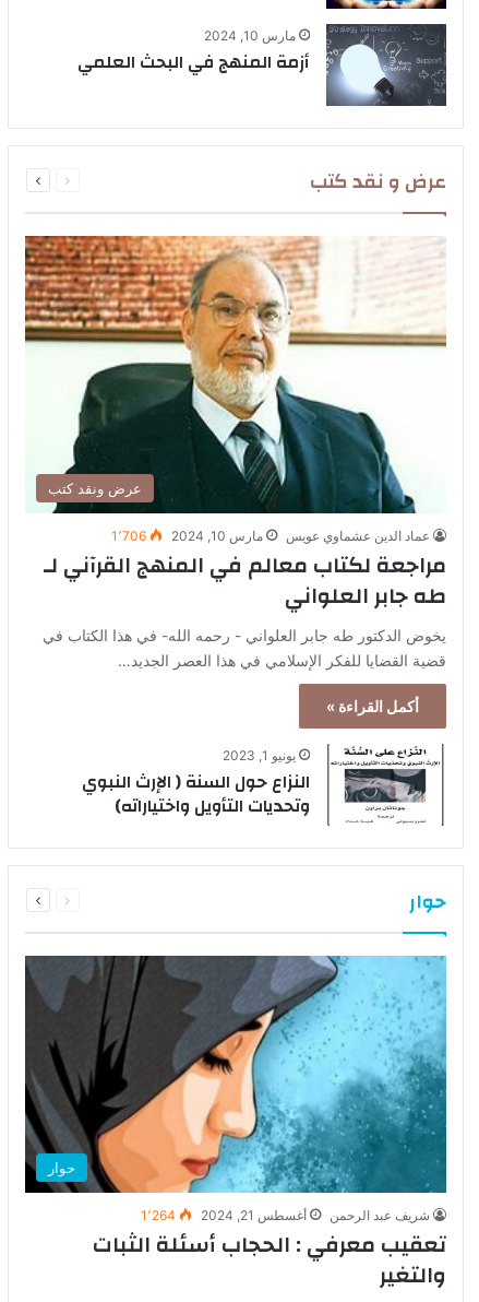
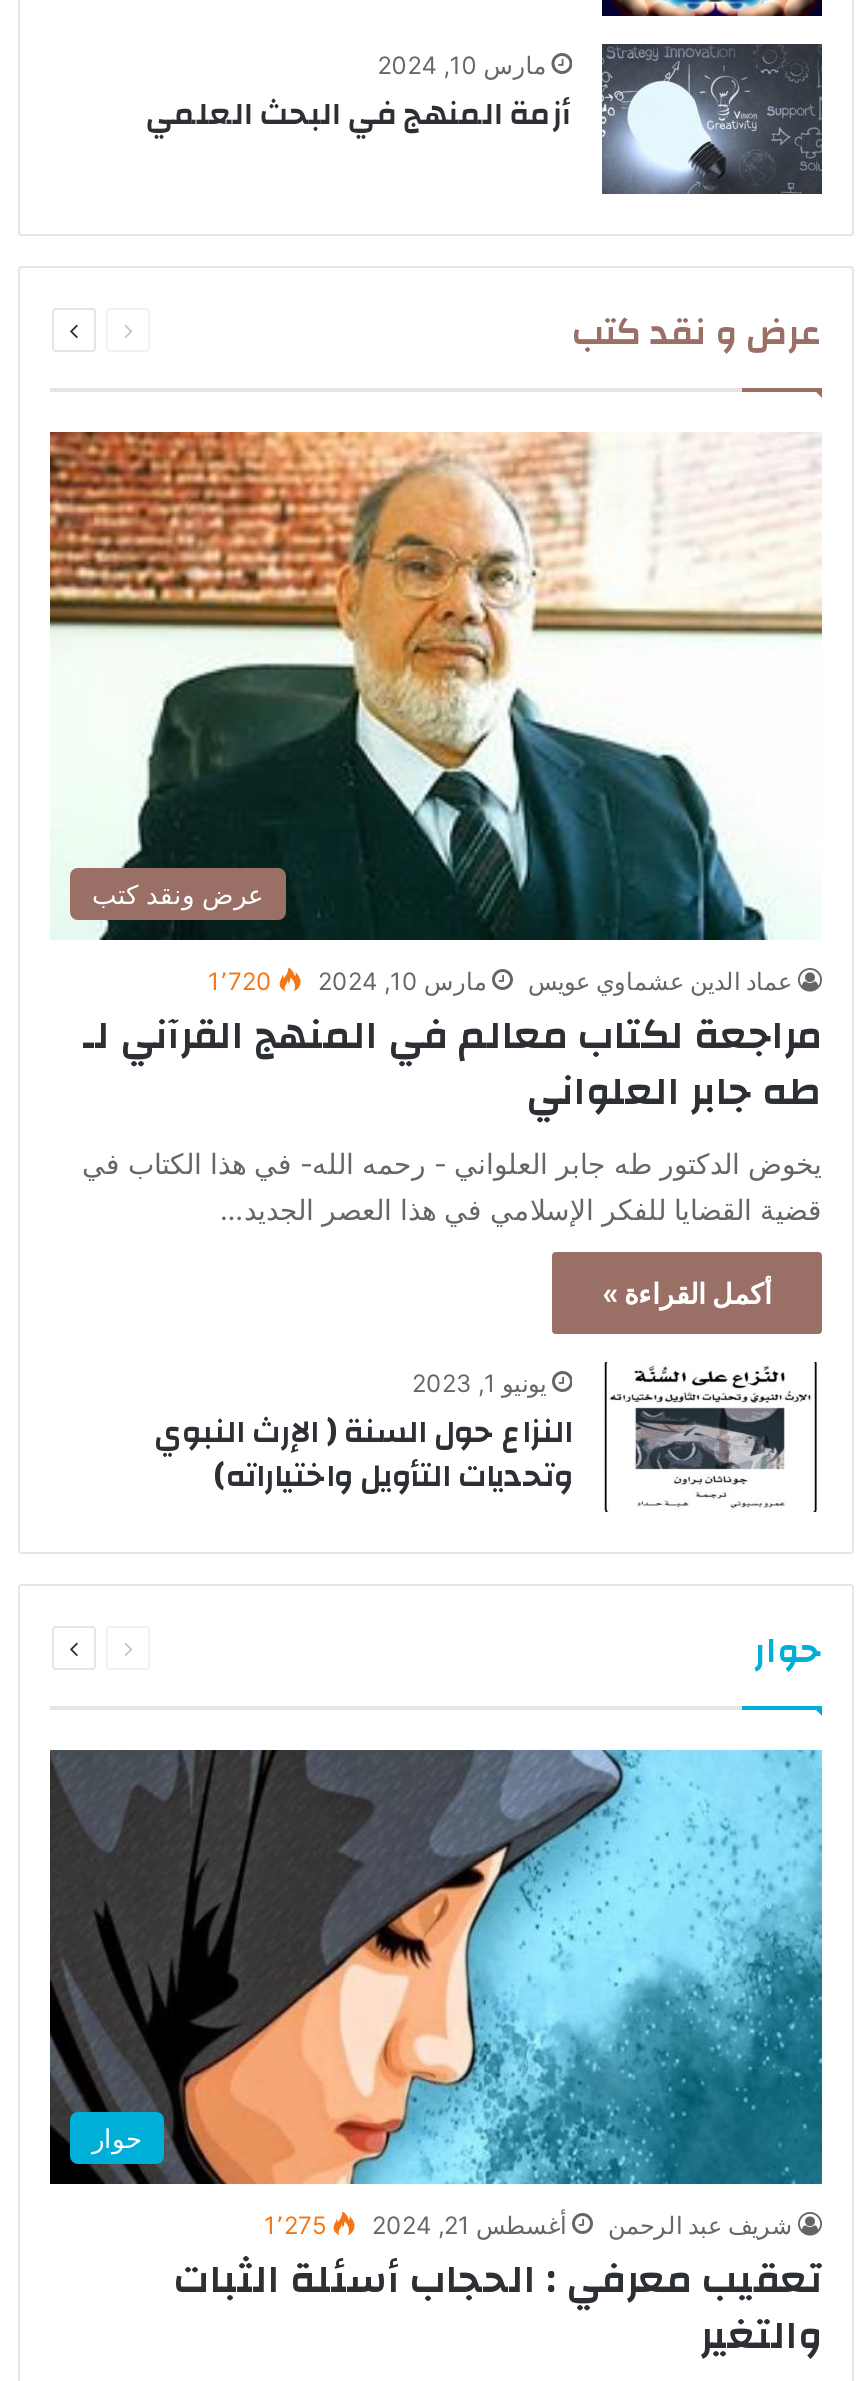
[111,527,146,544] 1٬706 -> [208,965,272,995] 1٬720
[141,1207,176,1224] 1٬264 -> [264,2209,326,2239] 1٬275

